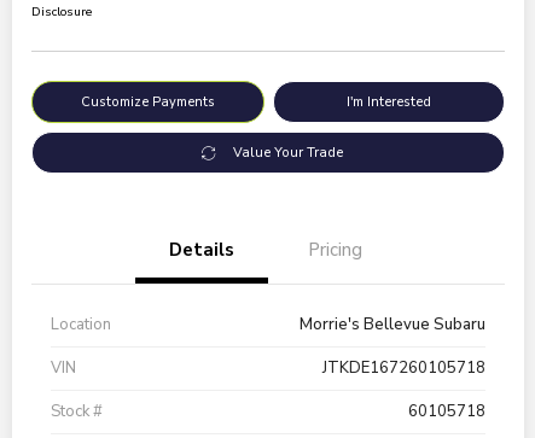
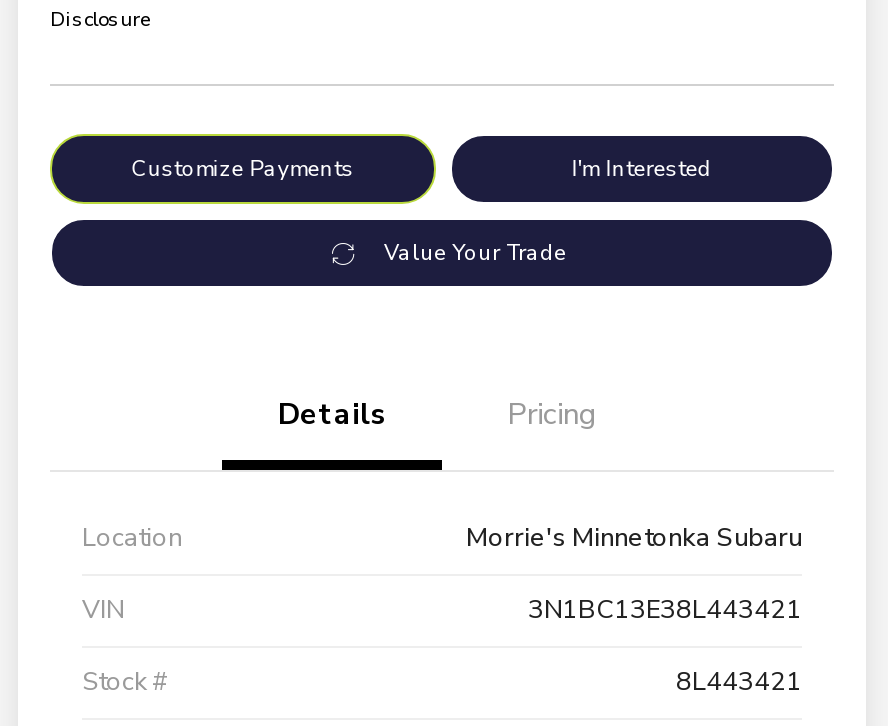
[300,314,485,336] Morrie's Bellevue Subaru -> [466,520,802,556] Morrie's Minnetonka Subaru
[322,357,485,379] JTKDE167260105718 -> [528,592,802,628] 3N1BC13E38L443421
[408,401,485,423] 60105718 -> [676,664,802,700] 8L443421

